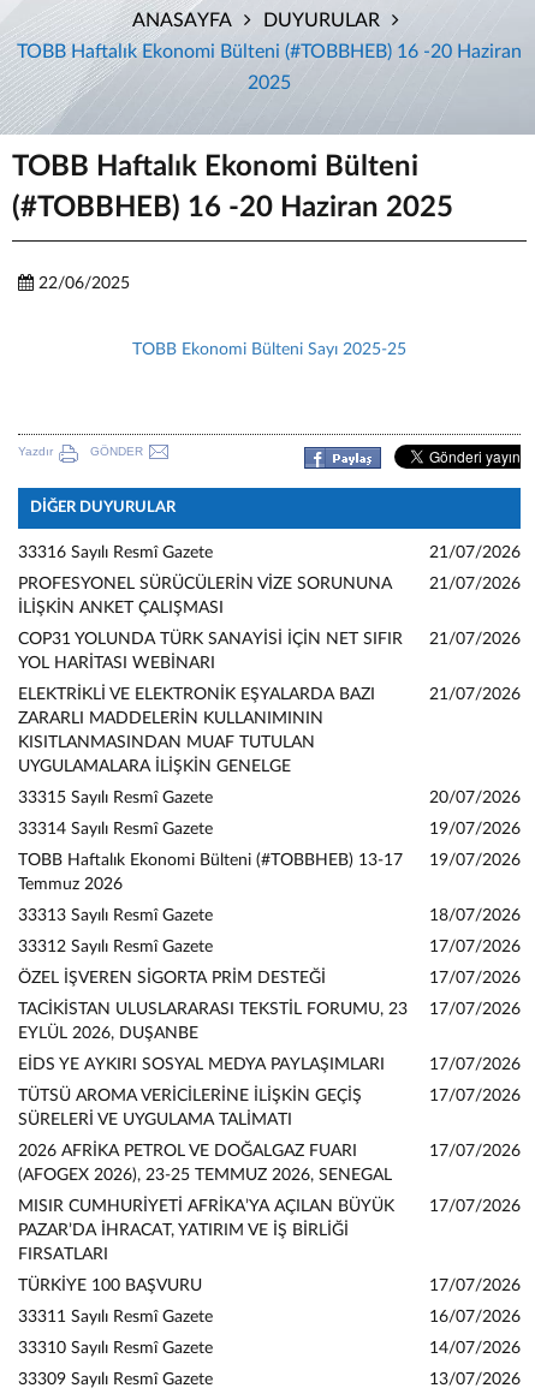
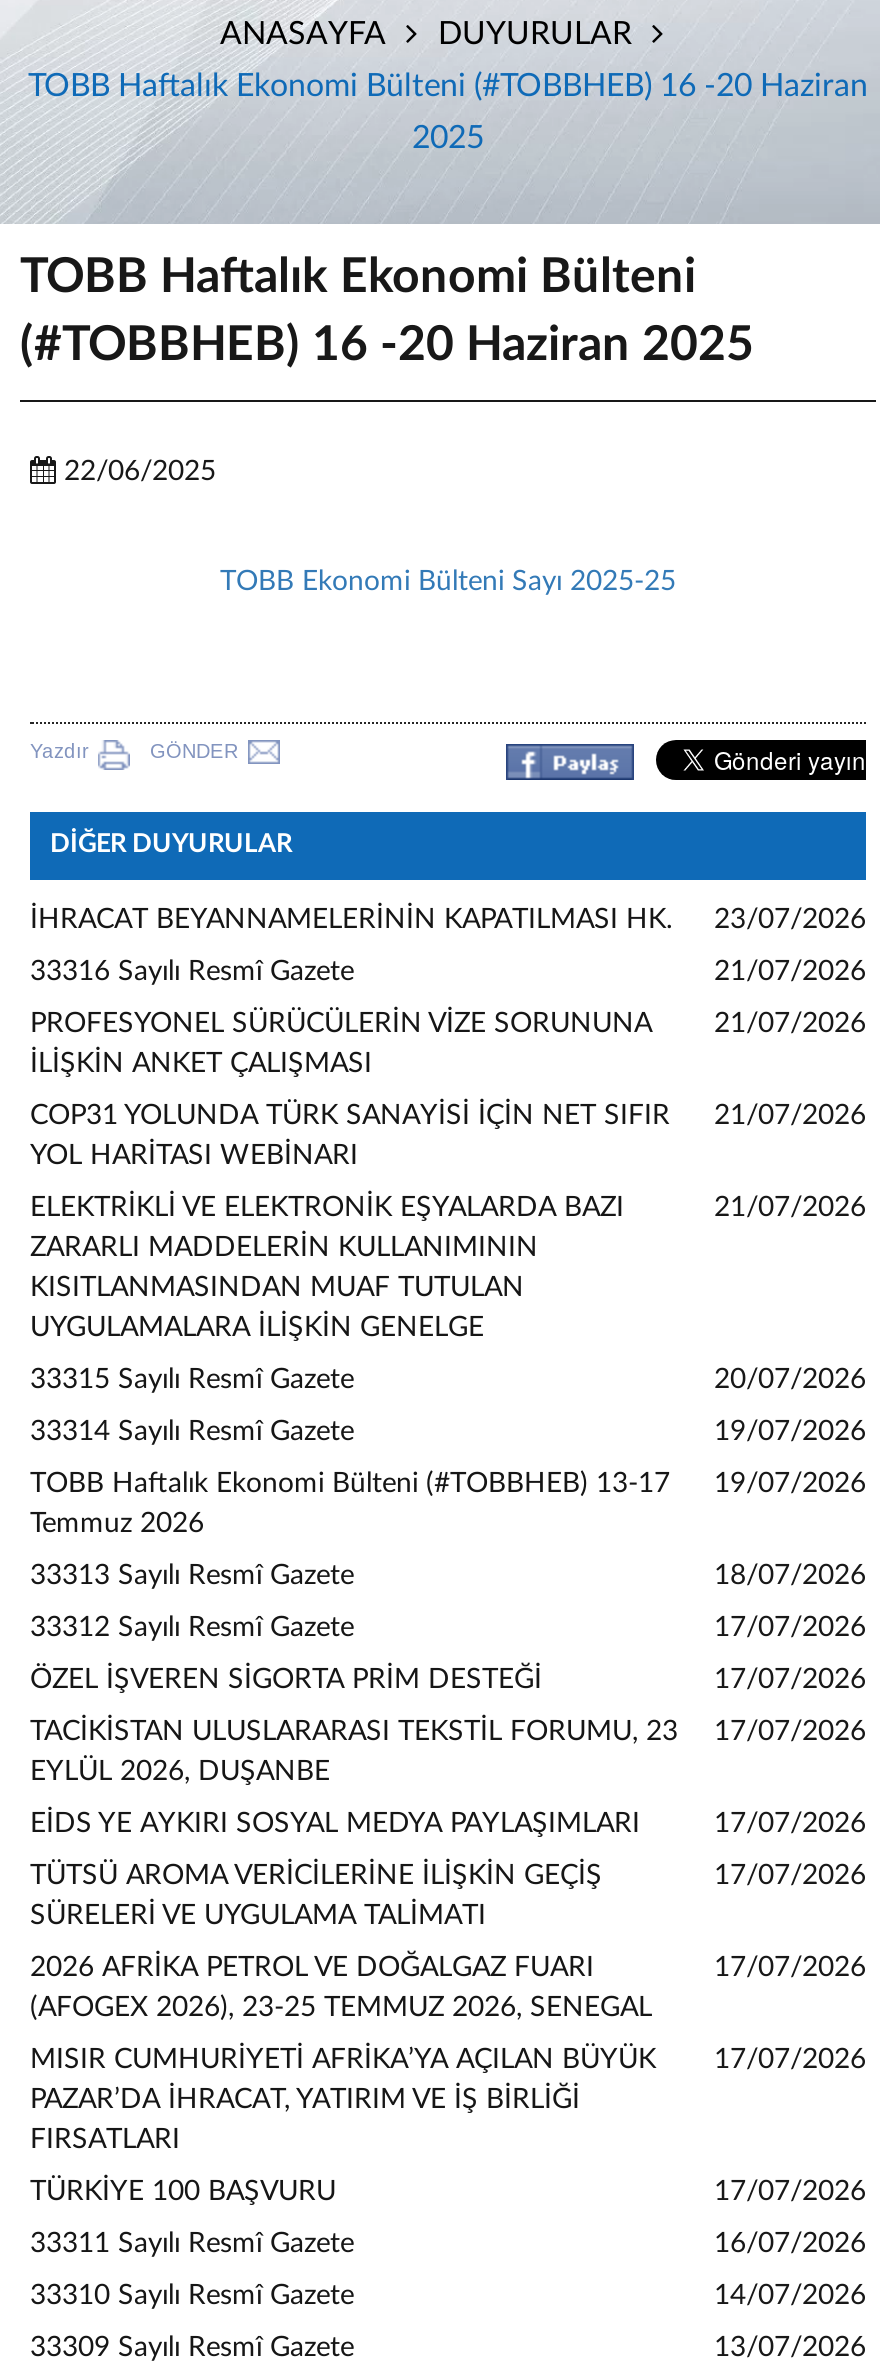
none -> [30,907,866,935] İHRACAT BEYANNAMELERİNİN KAPATILMASI HK. | 23/07/2026

